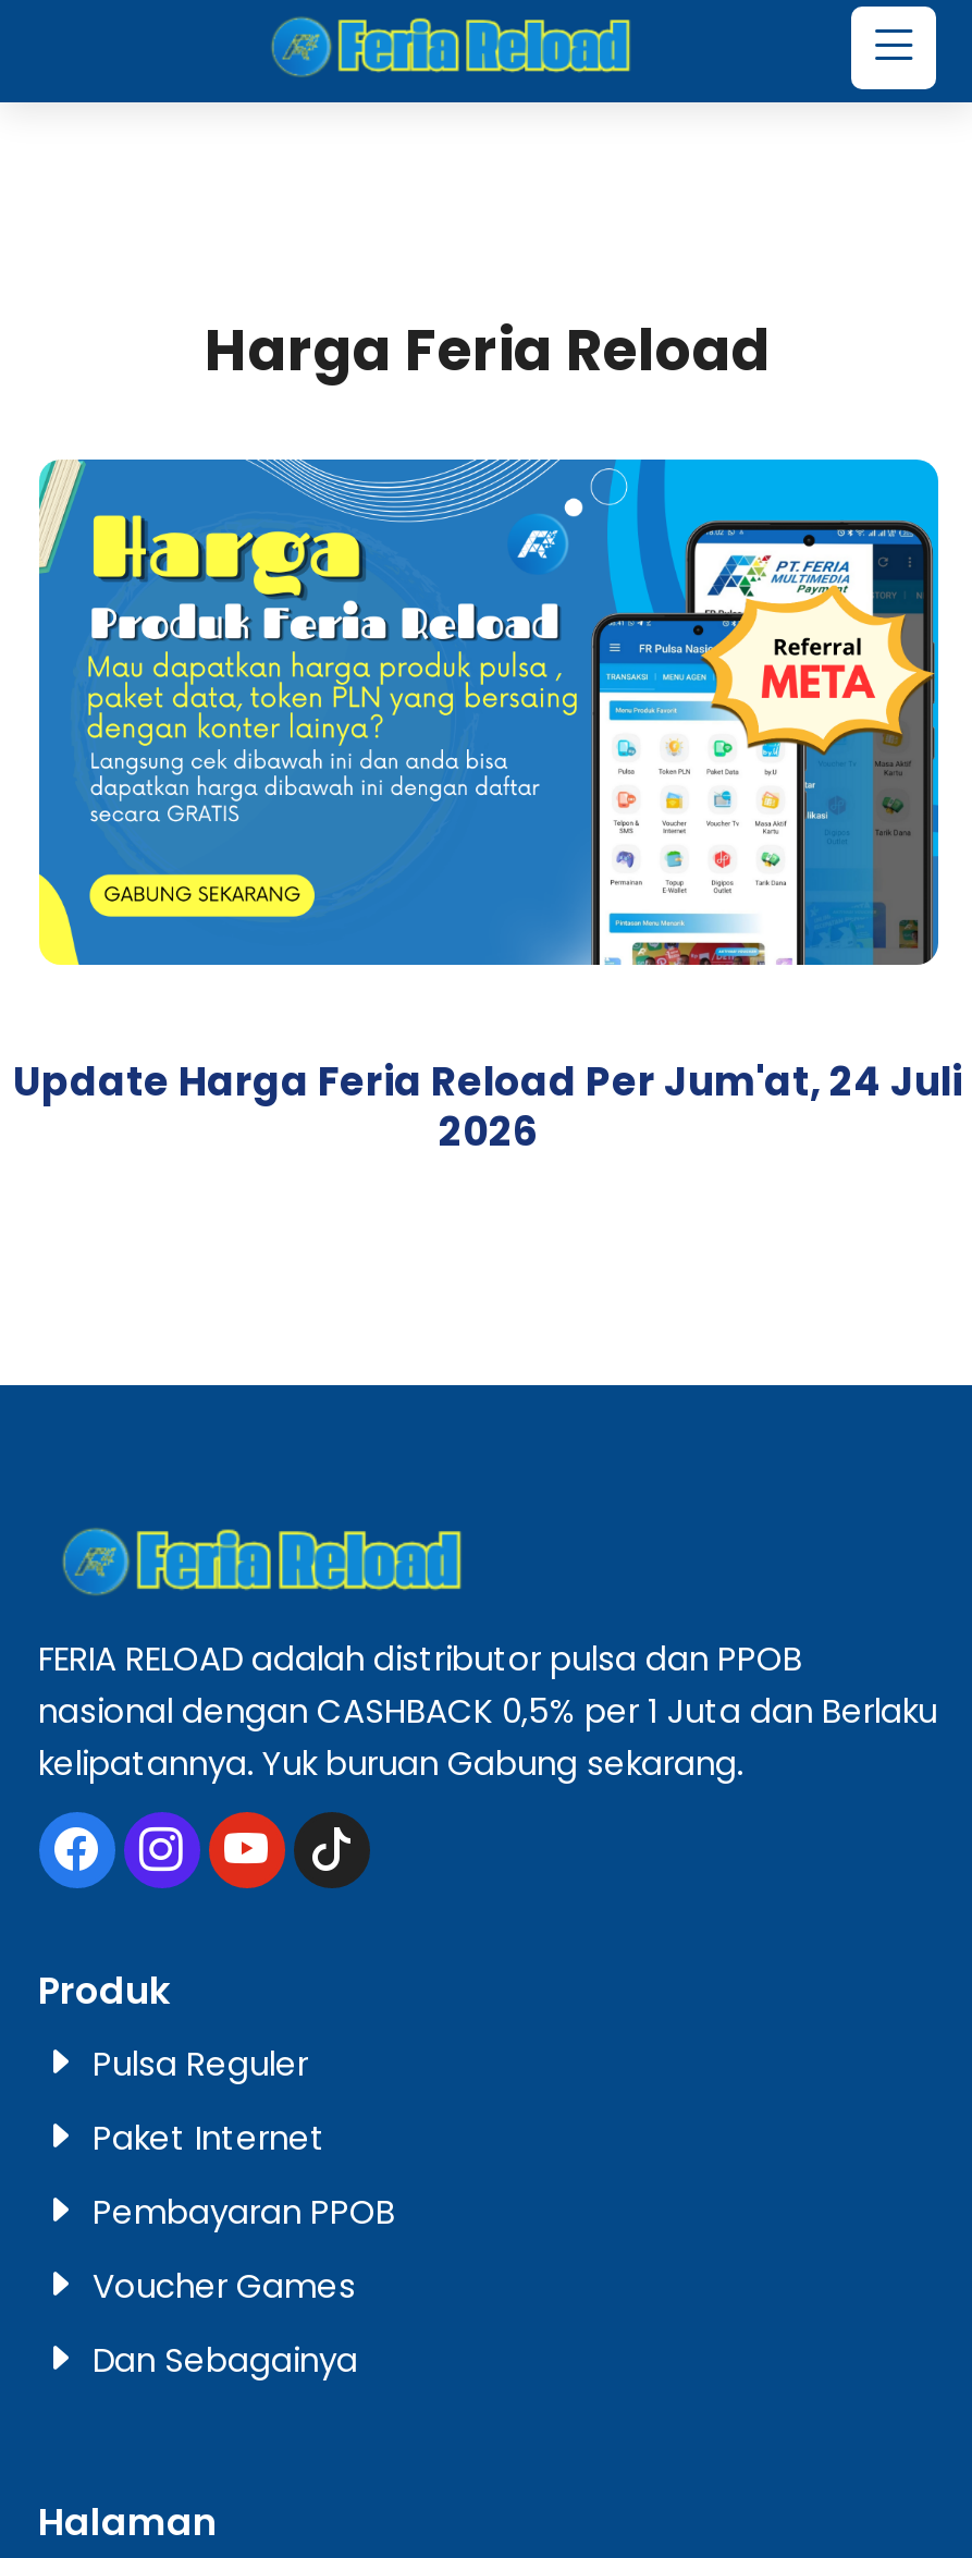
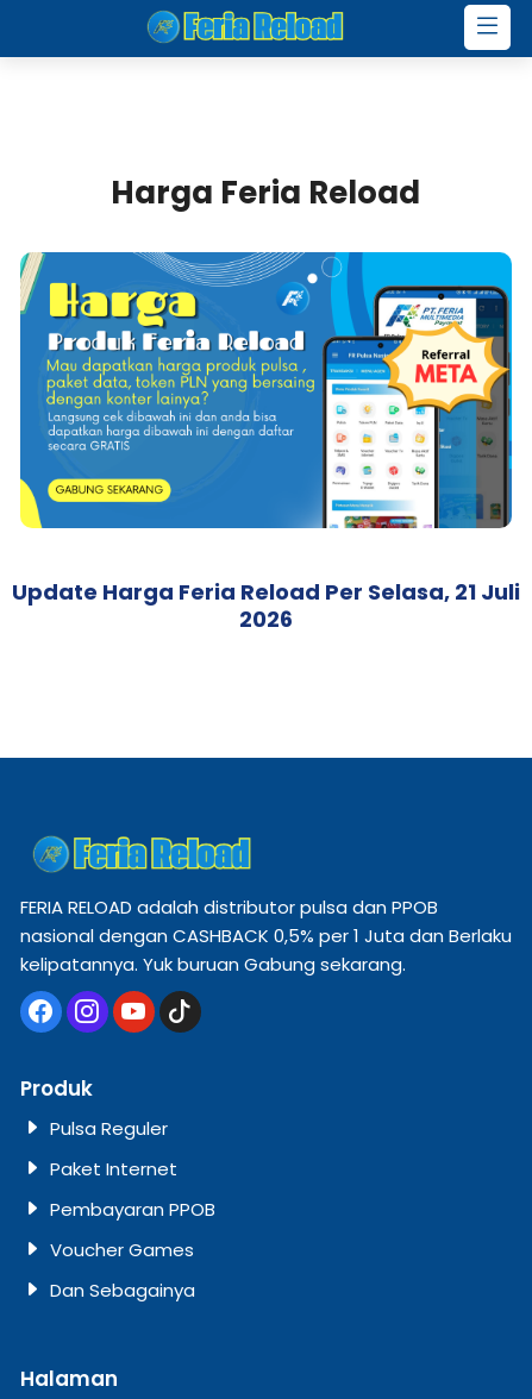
[13,1055,962,1109] Update Harga Feria Reload Per Jum'at, 24 Juli -> [11,577,520,607] Update Harga Feria Reload Per Selasa, 21 Juli

